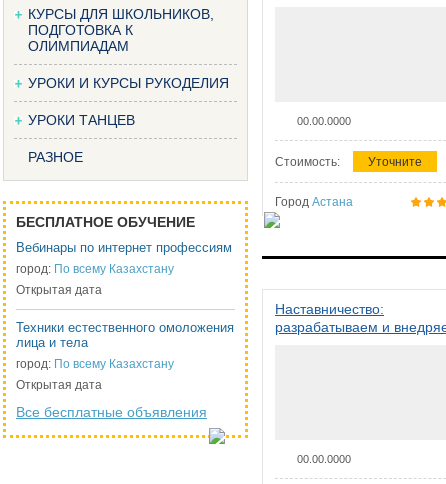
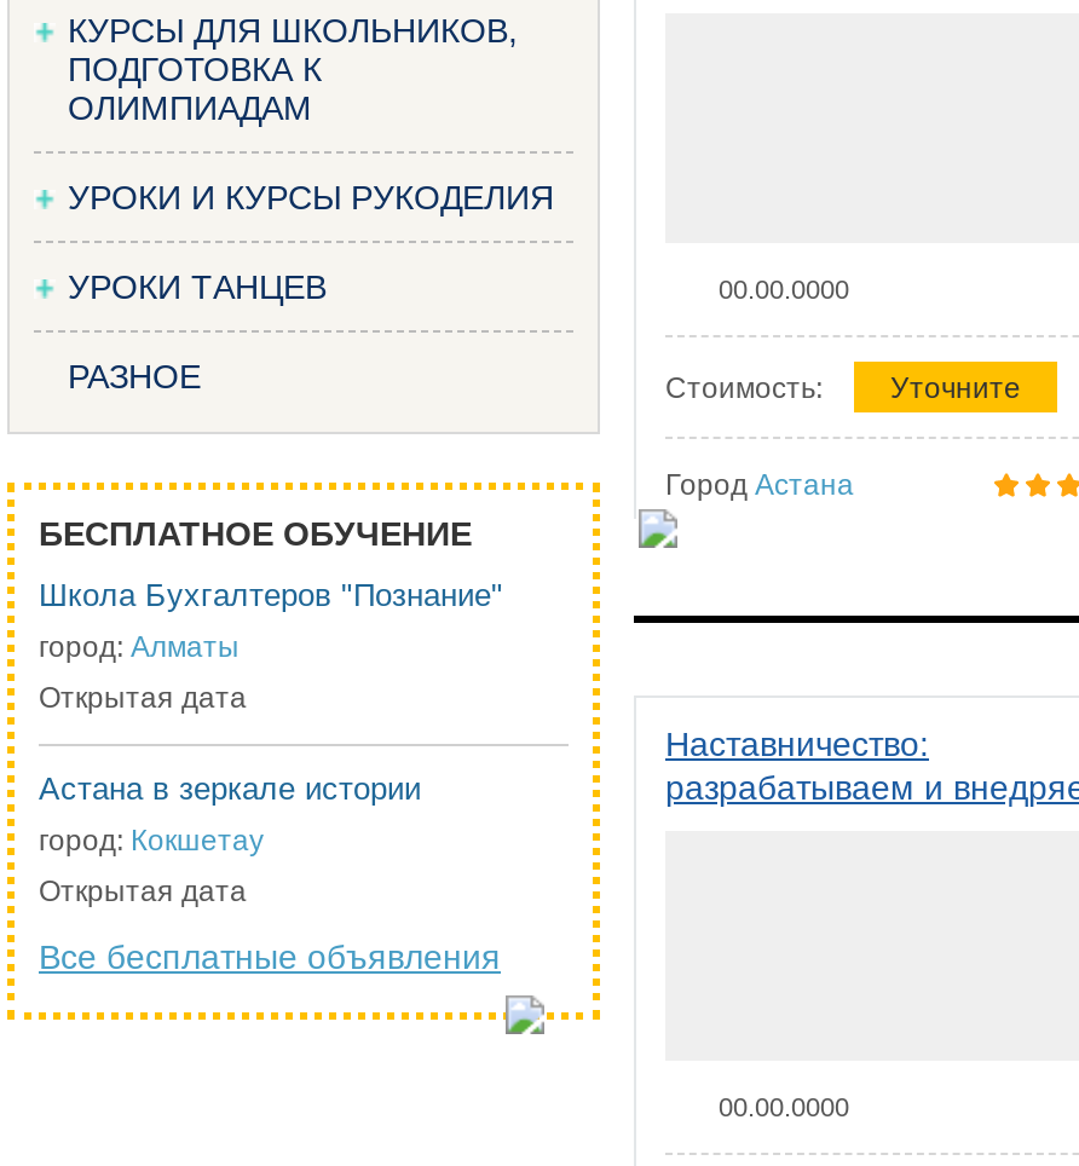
[16,240,232,255] Вебинары по интернет профессиям -> [39,577,503,613] Школа Бухгалтеров "Познание"
[16,262,174,276] город: По всему Казахстану -> [39,630,240,664] город: Алматы
[16,320,234,350] Техники естественного омоложения | лица и тела -> [39,770,421,807] Астана в зеркале истории
[16,357,174,371] город: По всему Казахстану -> [39,824,264,858] город: Кокшетау

